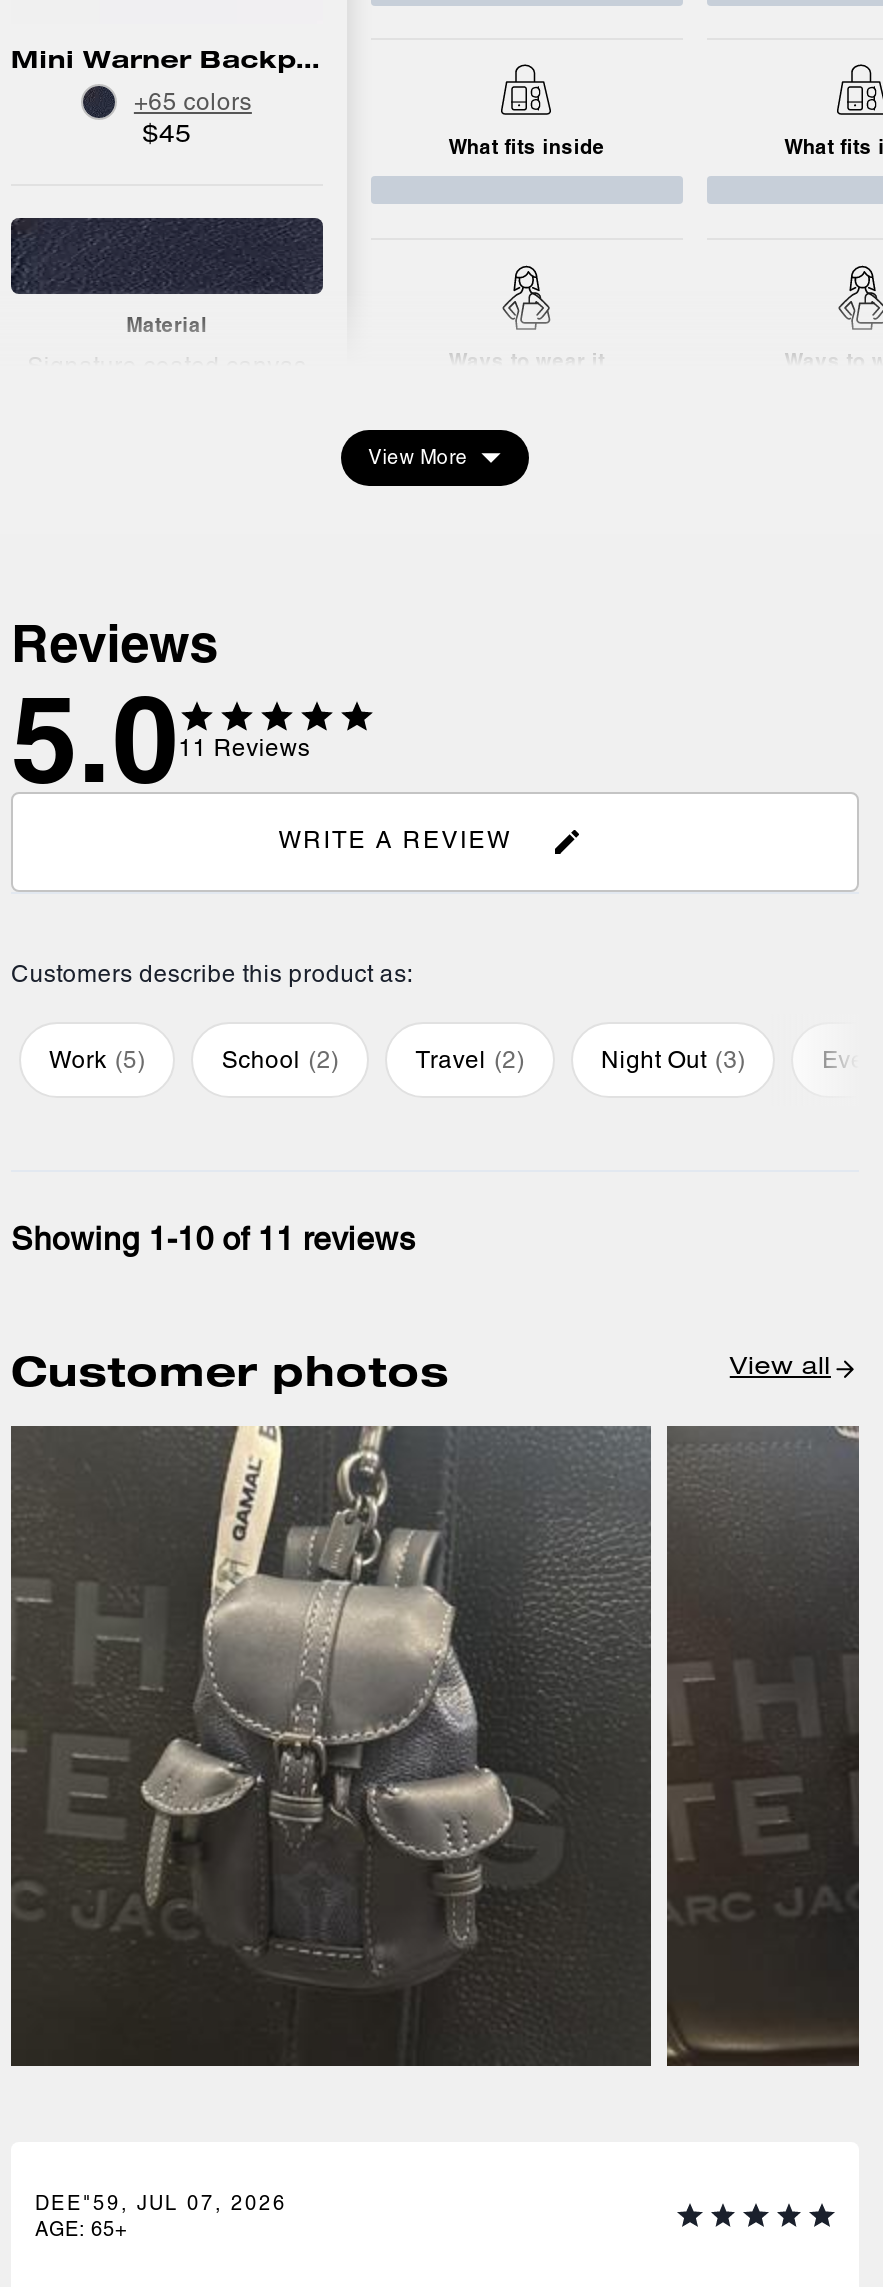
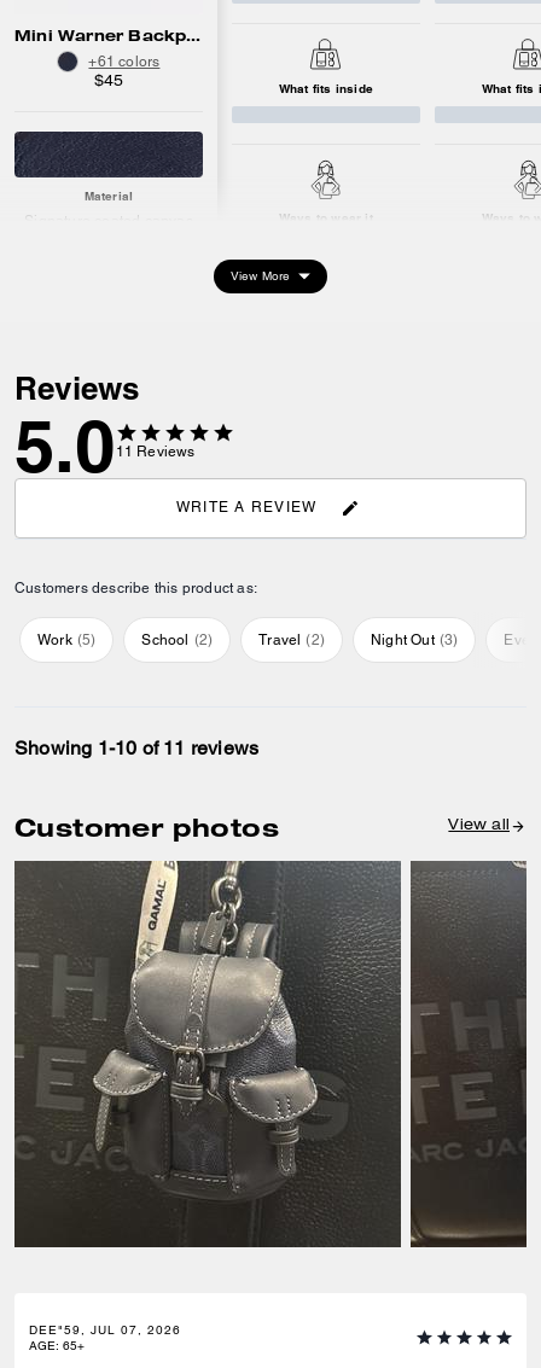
[134,89,252,117] +65 colors -> [89,54,160,71] +61 colors

